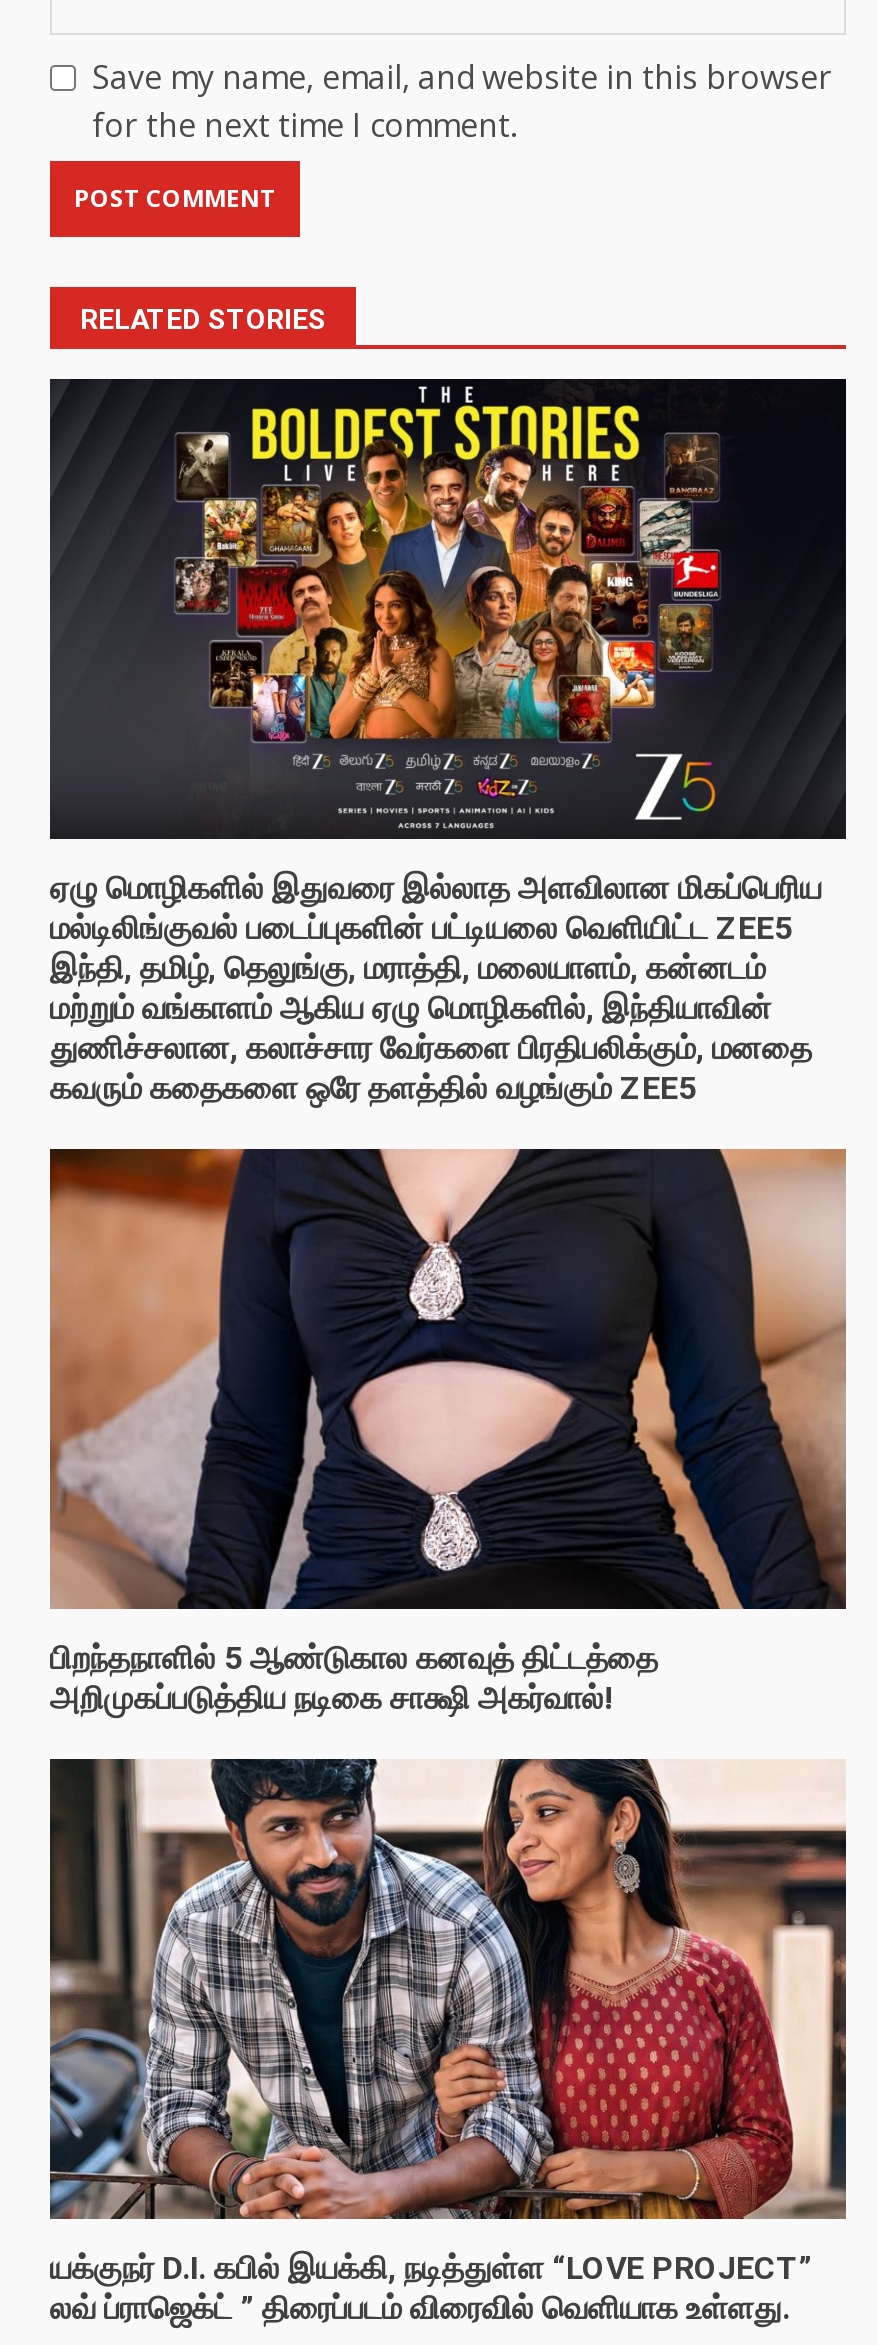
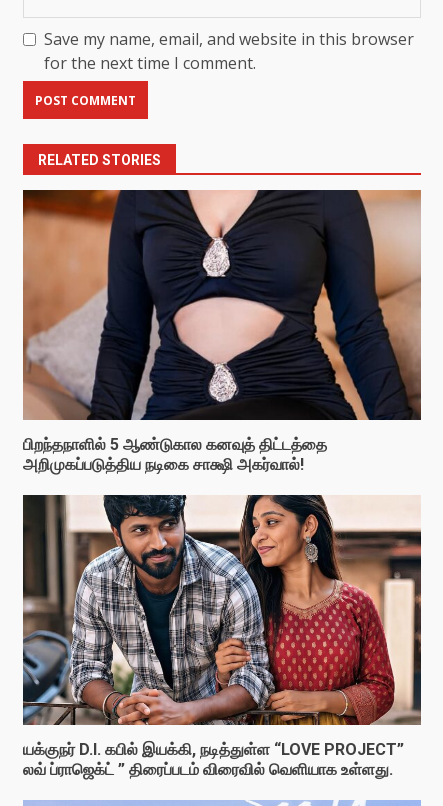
[48,377,848,1106] [image] | ஏழு மொழிகளில் இதுவரை இல்லாத அளவிலான மிகப்பெரிய | மல்டிலிங்குவல் படைப்புகளின் பட்டியலை வெளியிட்ட ZEE5 | இந்தி, தமிழ், தெலுங்கு, மராத்தி, மலையாளம், கன்னடம் | மற்றும் வங்காளம் ஆகிய ஏழு மொழிகளில், இந்தியாவின் | துணிச்சலான, கலாச்சார வேர்களை பிரதிபலிக்கும், மனதை | கவரும் கதைகளை ஒரே தளத்தில் வழங்கும் ZEE5 -> none

